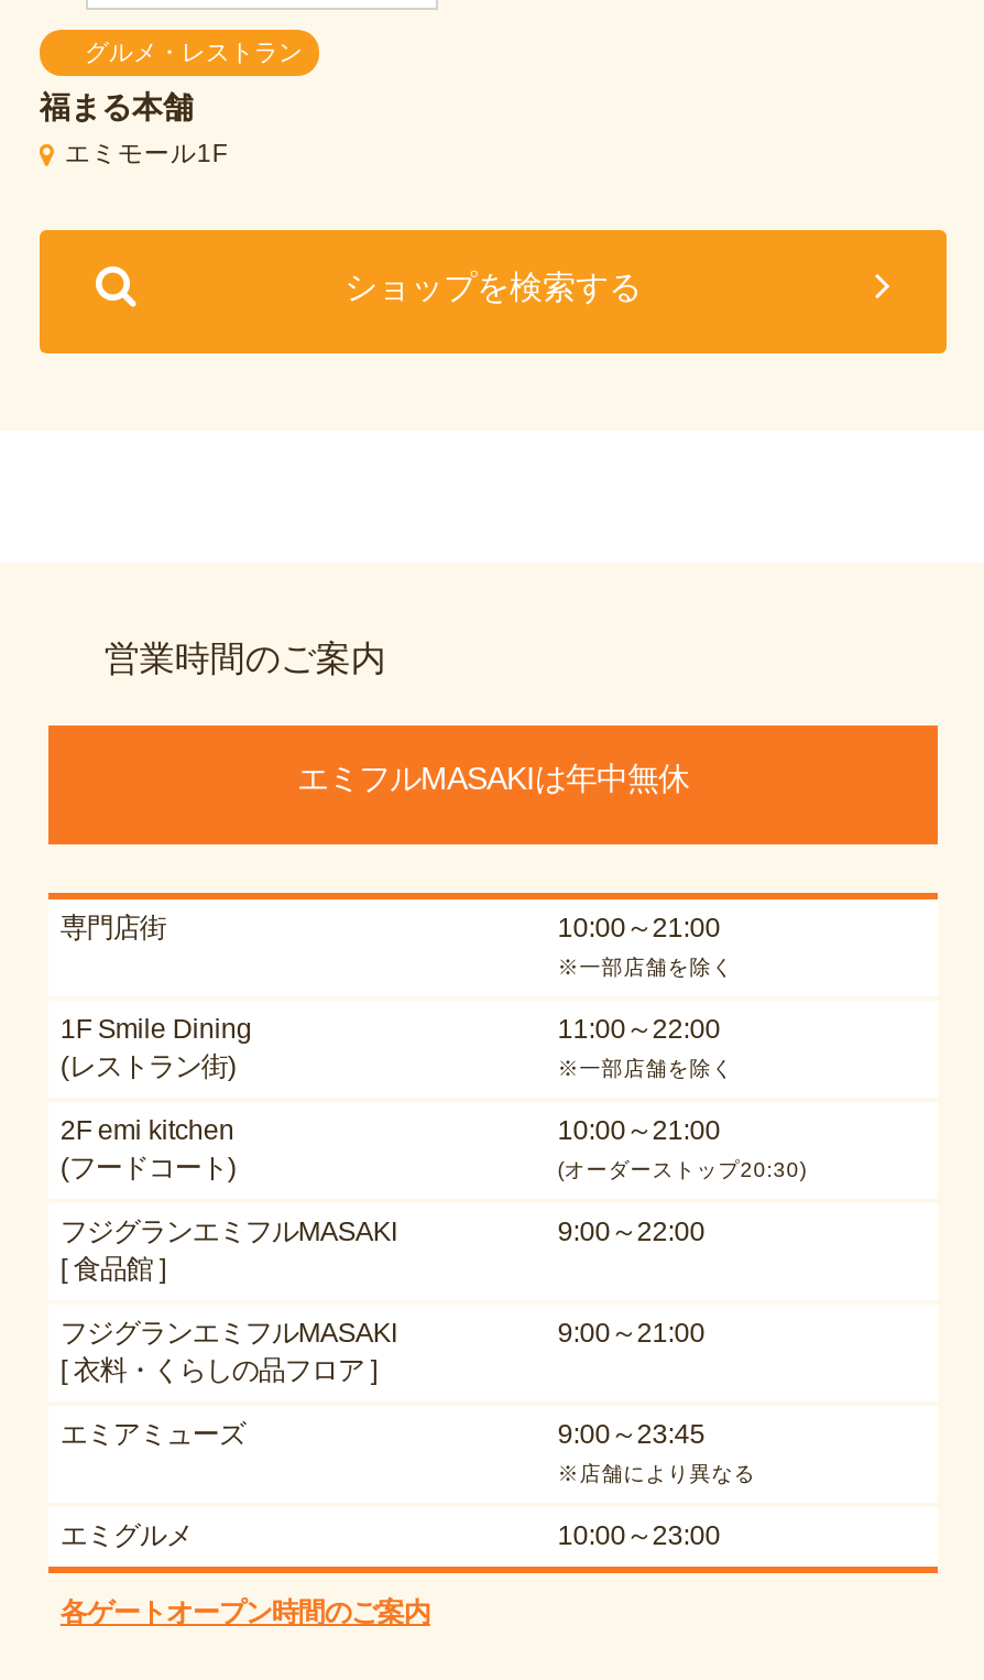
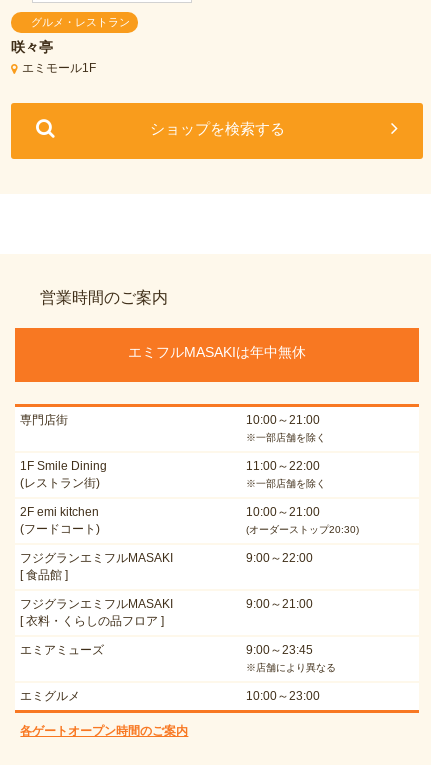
[39,90,193,125] 福まる本舗 -> [11,39,53,55] 咲々亭

